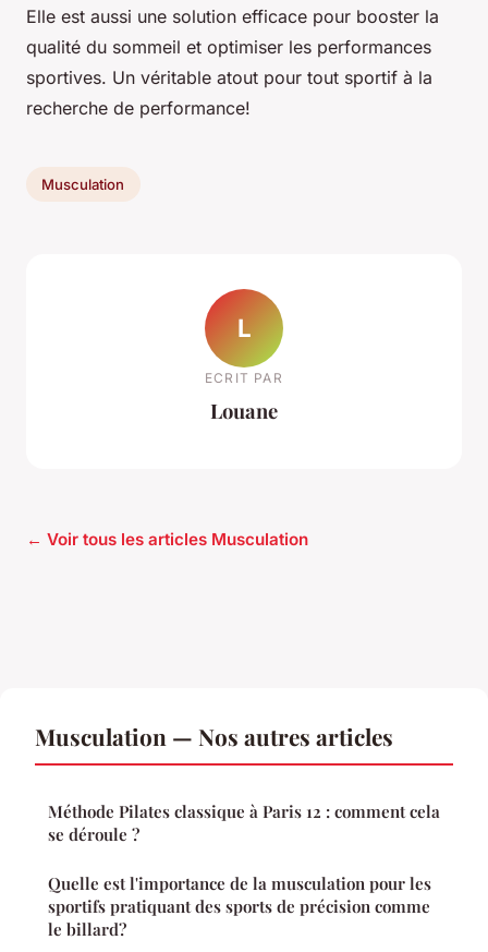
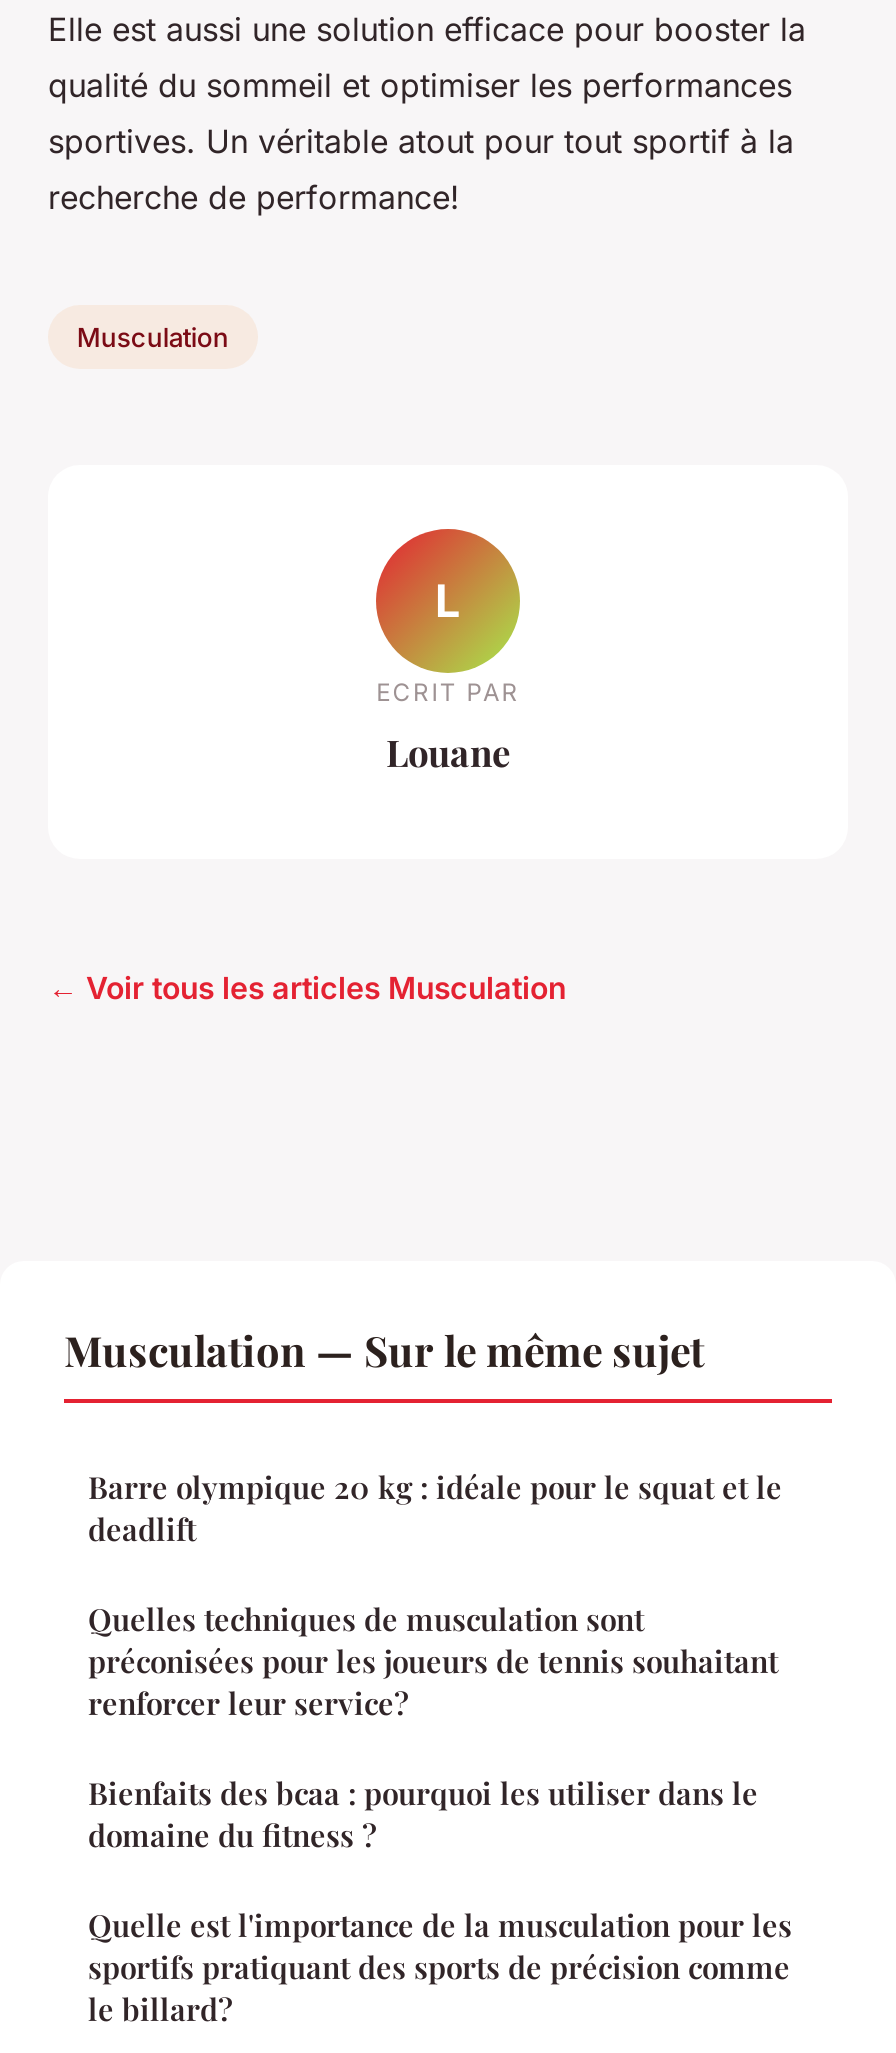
[35,721,440,846] Musculation — Nos autres articles | Méthode Pilates classique à Paris 12 : comment cela | se déroule ? -> [64,1322,782,1856] Musculation — Sur le même sujet | Barre olympique 20 kg : idéale pour le squat et le | deadlift | Quelles techniques de musculation sont | préconisées pour les joueurs de tennis souhaitant | renforcer leur service? | Bienfaits des bcaa : pourquoi les utiliser dans le | domaine du fitness ?

